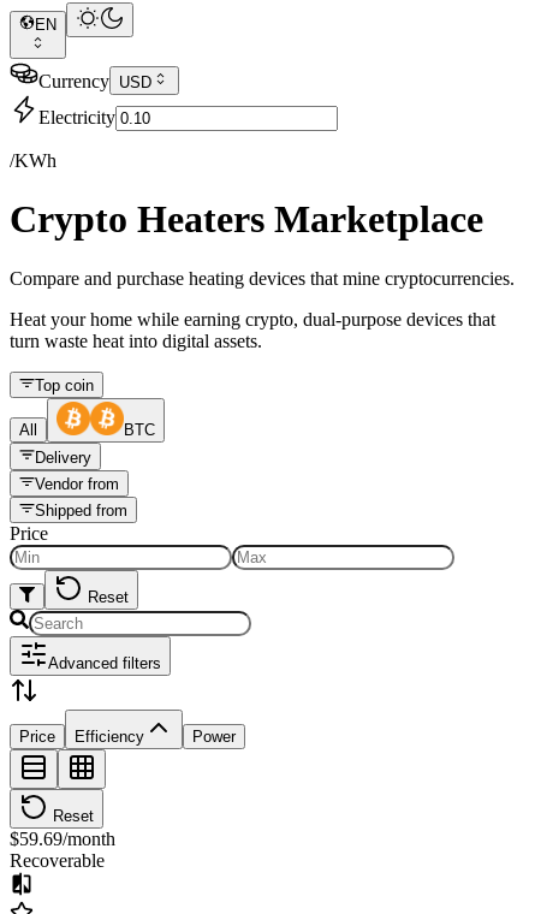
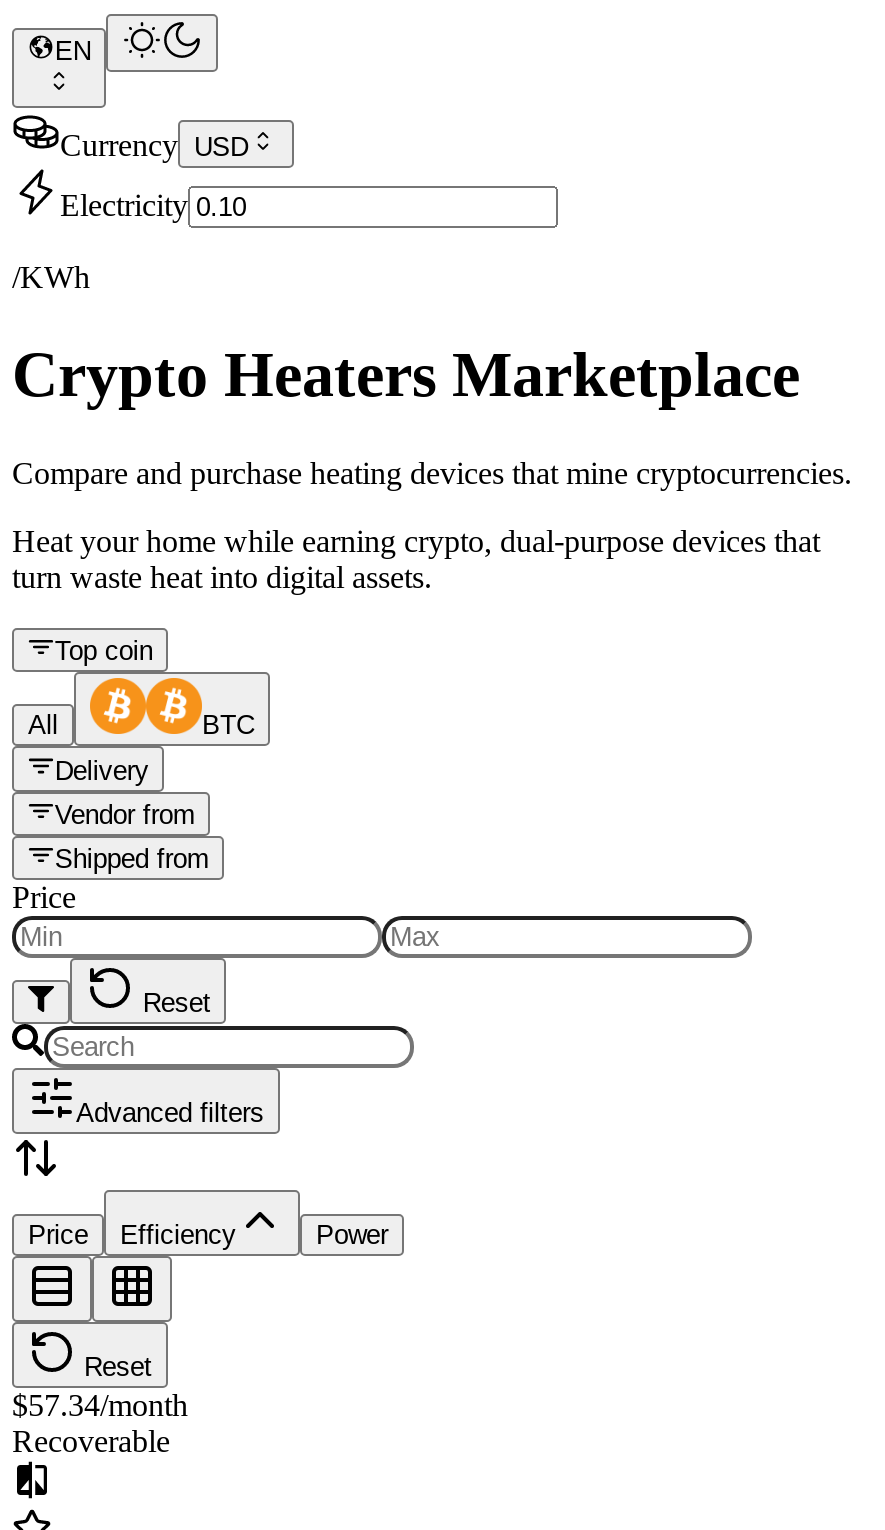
[10,829,115,849] $59.69/month -> [12,1388,188,1422] $57.34/month

